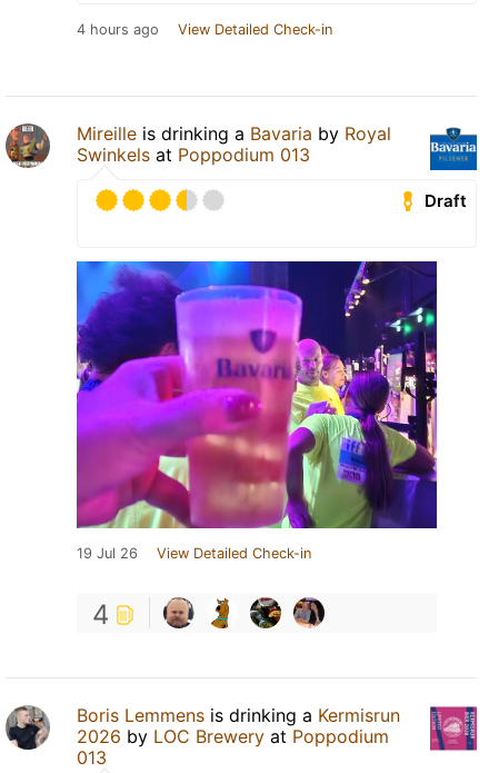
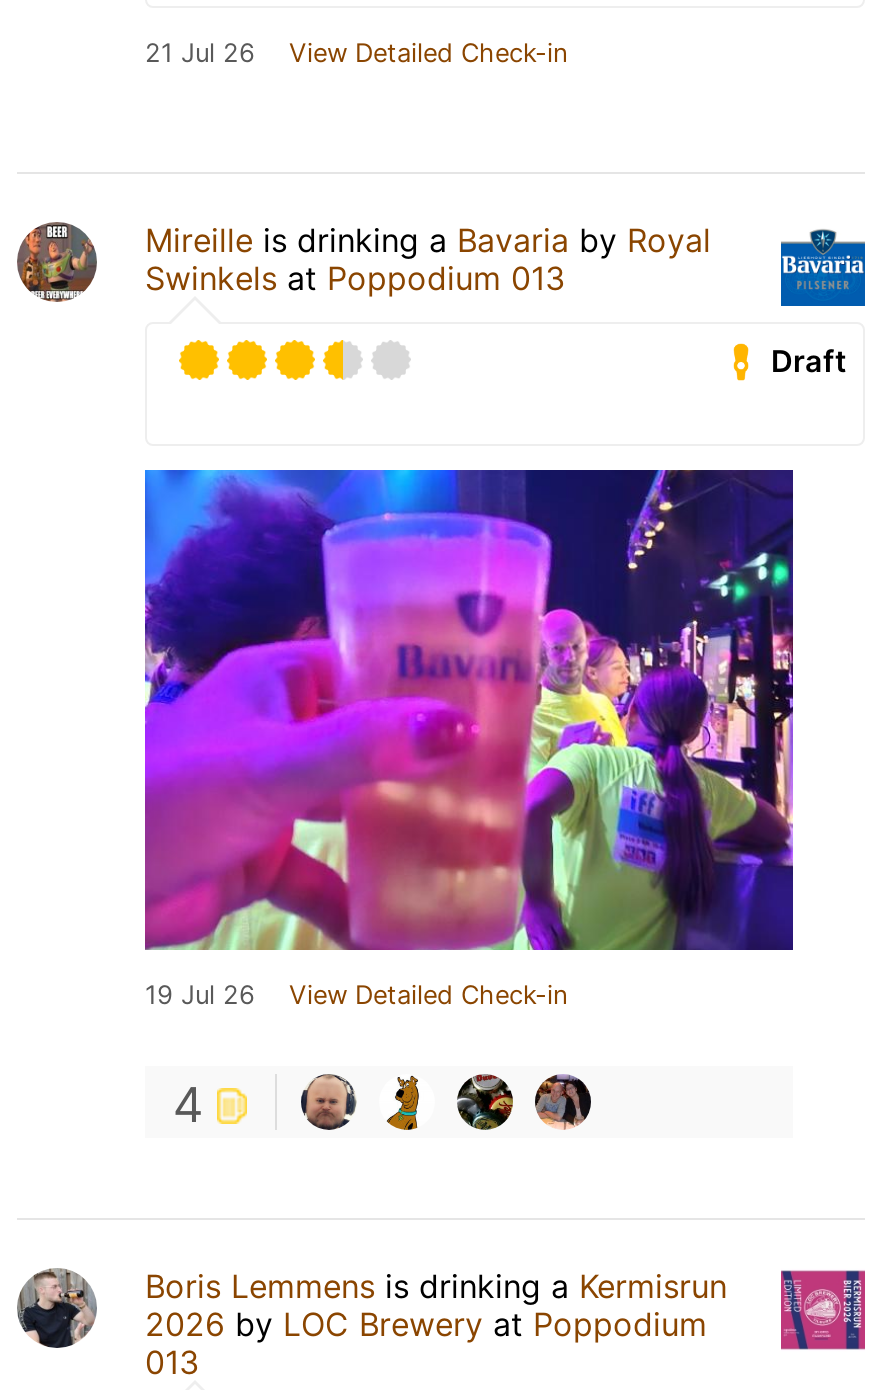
[77,21,332,38] 4 hours ago View Detailed Check-in -> [145,38,567,68] 21 Jul 26 View Detailed Check-in

